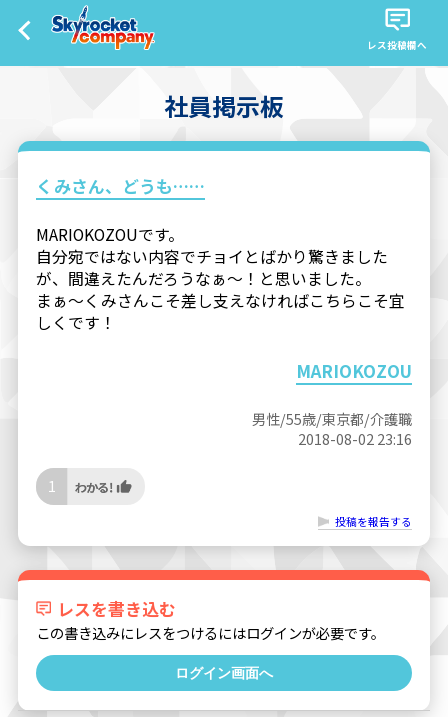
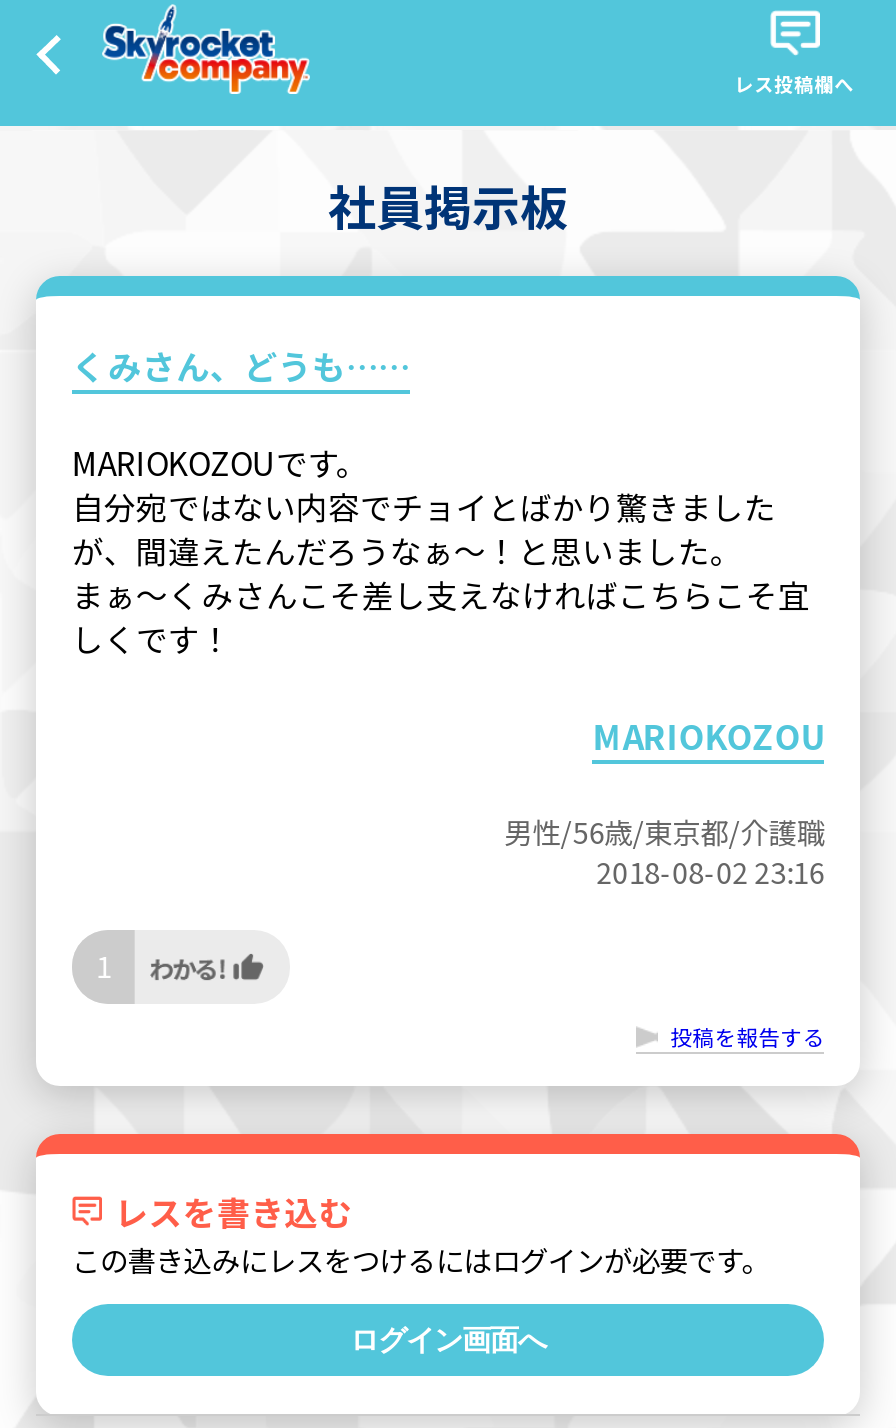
[252,408,412,429] 男性/55歳/東京都/介護職 -> [504,810,824,852] 男性/56歳/東京都/介護職

